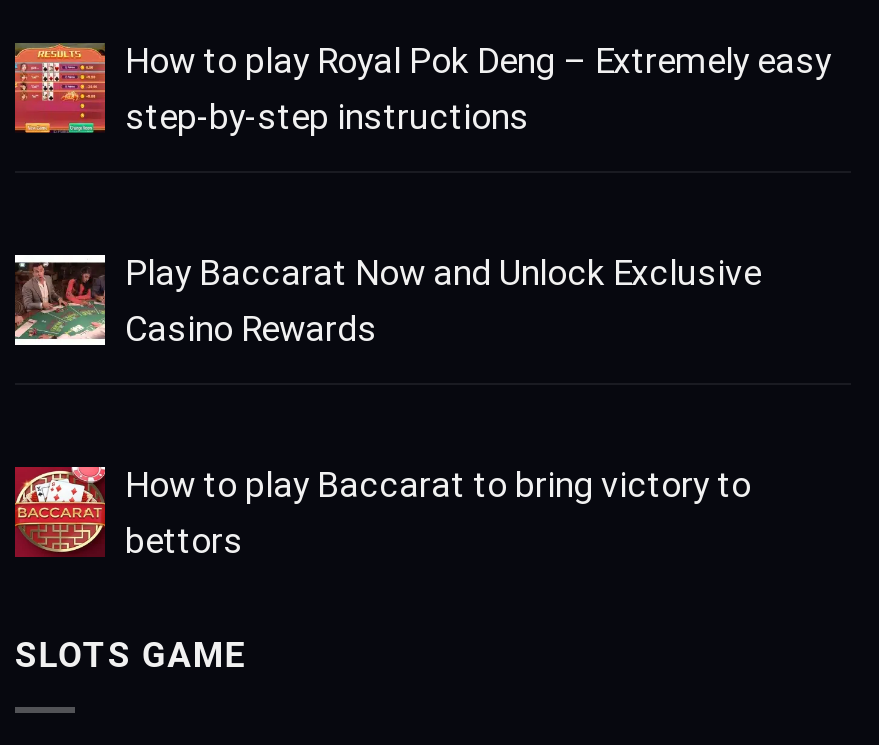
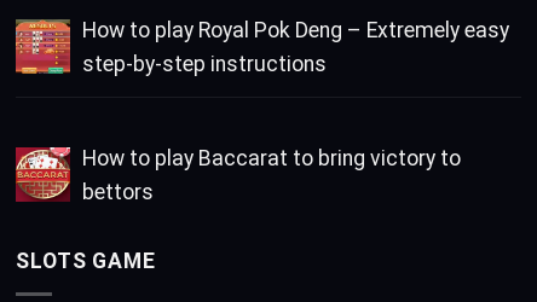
[13,253,761,349] [image] | Play Baccarat Now and Unlock Exclusive | Casino Rewards -> none

